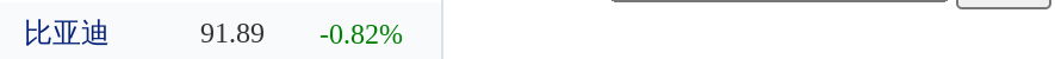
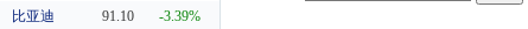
[200,17,265,50] 91.89 -> [102,8,134,24] 91.10
[319,17,403,50] -0.82% -> [159,8,201,25] -3.39%

